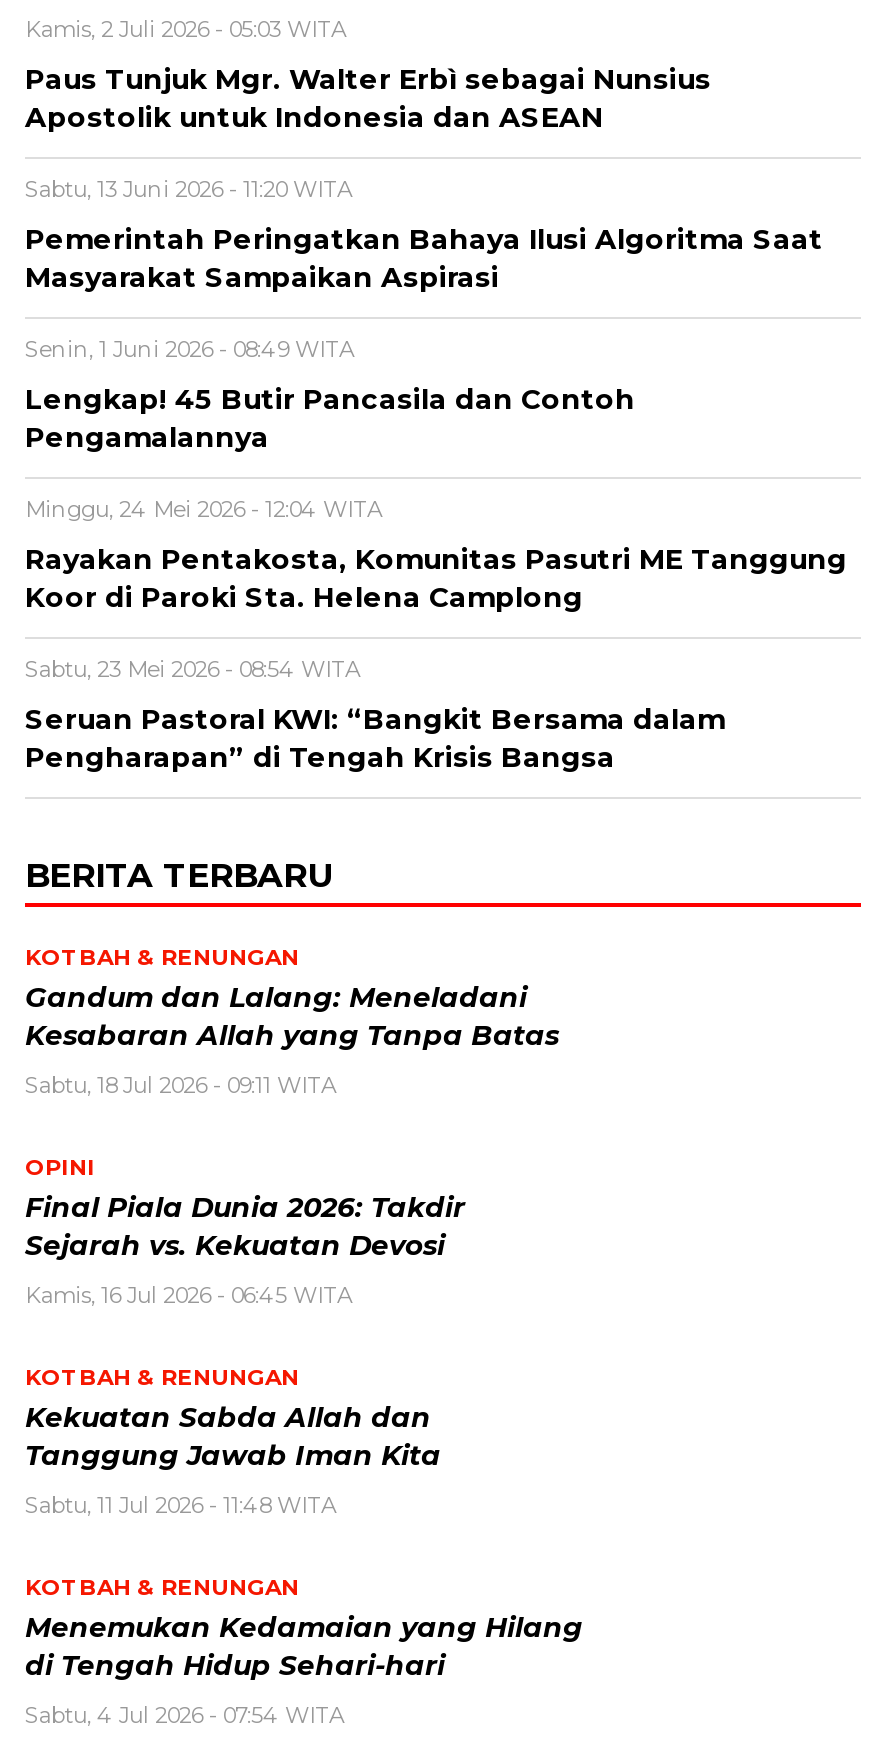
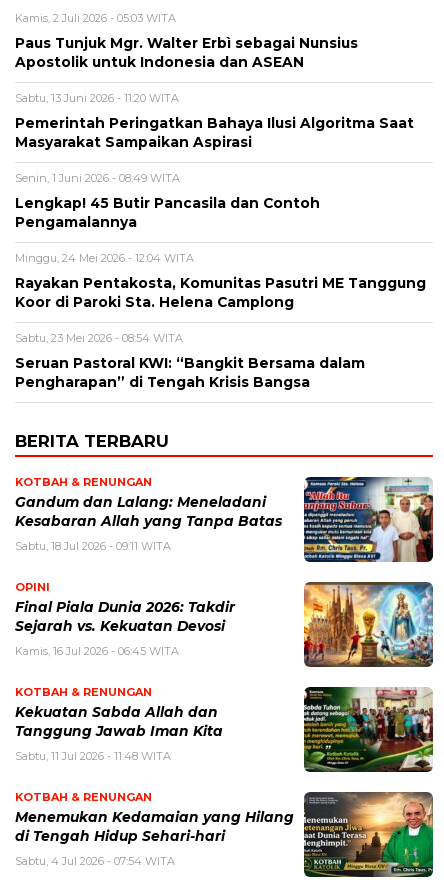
none -> [303,476,434,563] [image]
none -> [303,581,434,668] [image]
none -> [303,686,434,773] [image]
none -> [303,791,434,878] [image]

